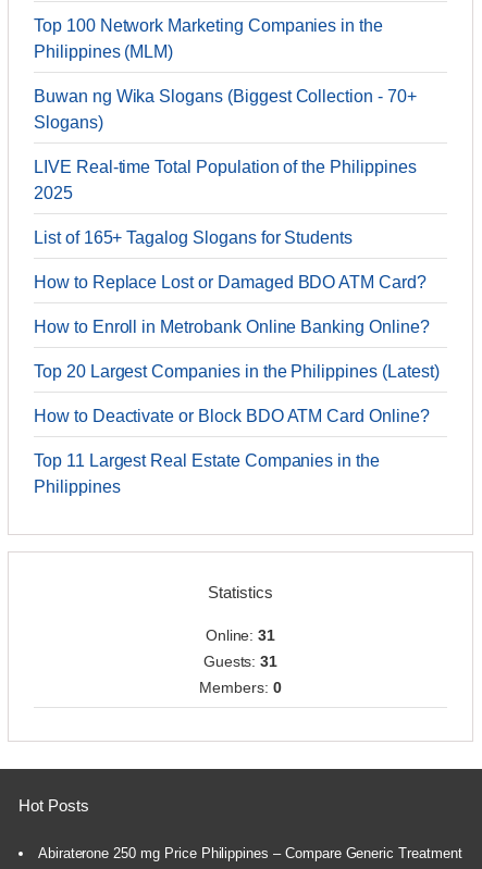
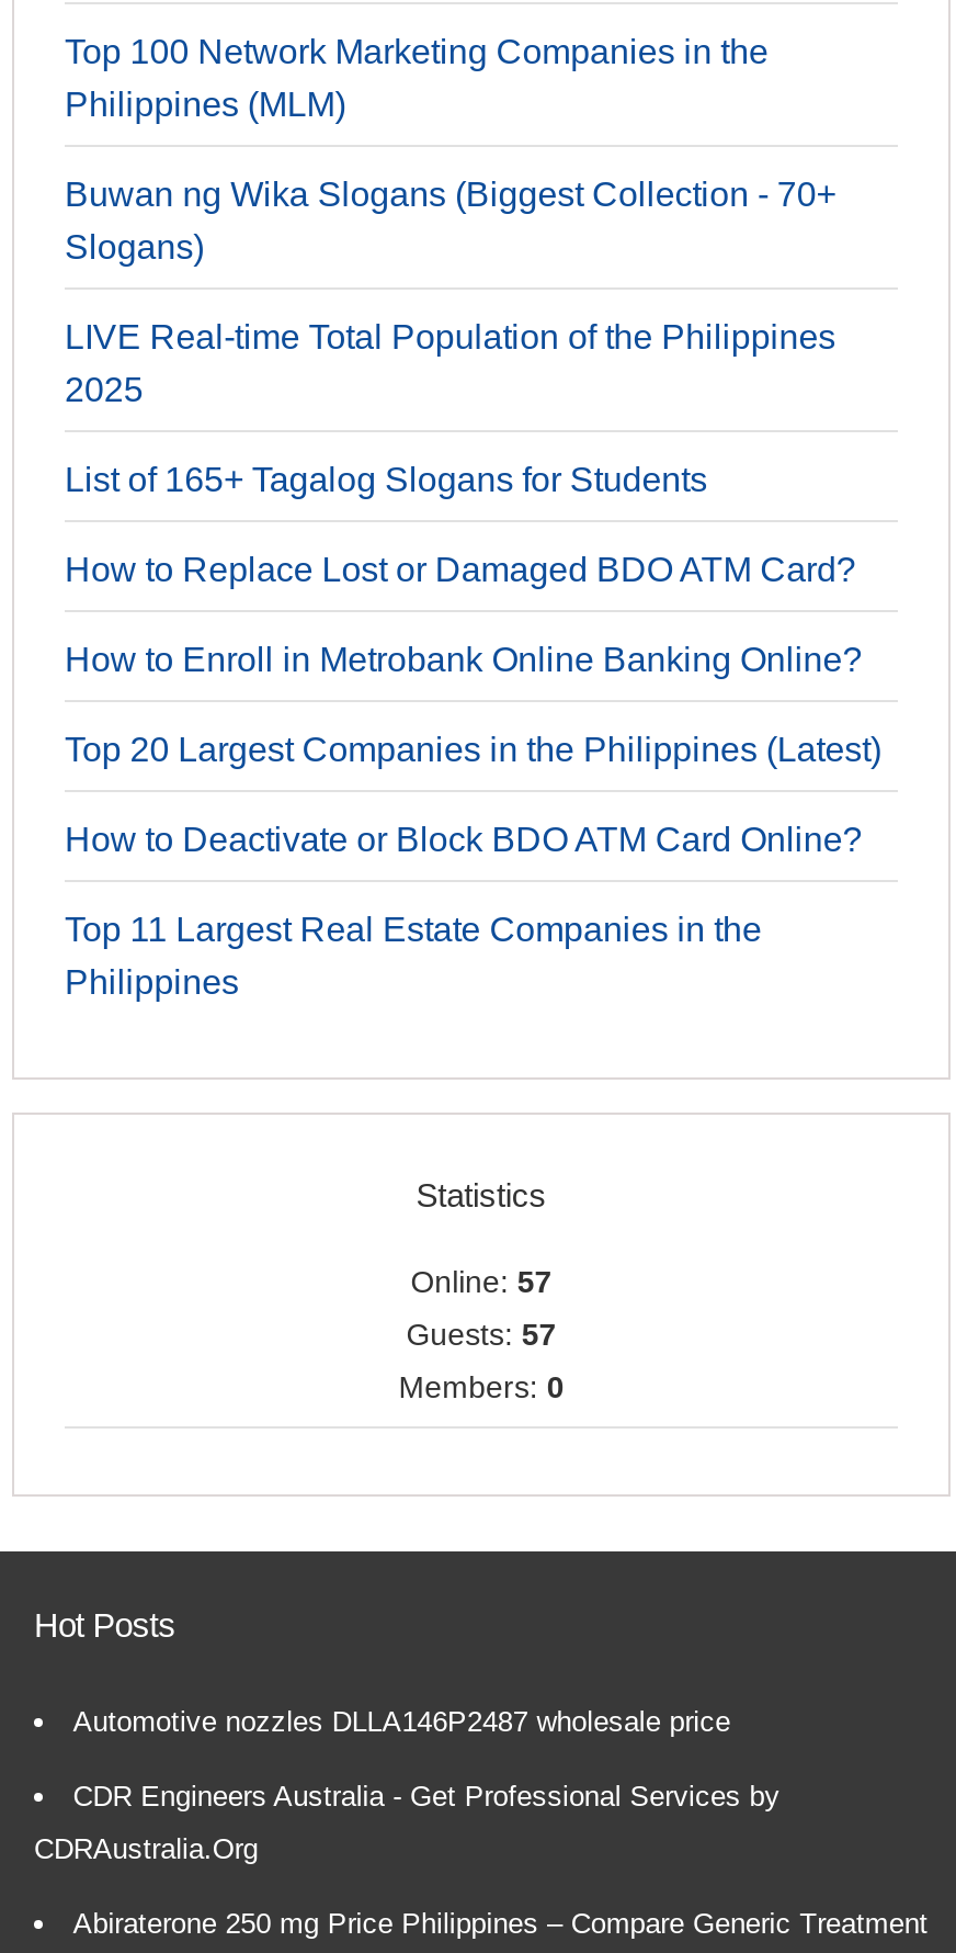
[205,626,276,644] Online: 31 -> [410,1264,552,1299] Online: 57
[203,653,278,670] Guests: 31 -> [406,1317,556,1352] Guests: 57
none -> [34,1705,780,1865] Automotive nozzles DLLA146P2487 wholesale price | CDR Engineers Australia - Get Professional Services by | CDRAustralia.Org

